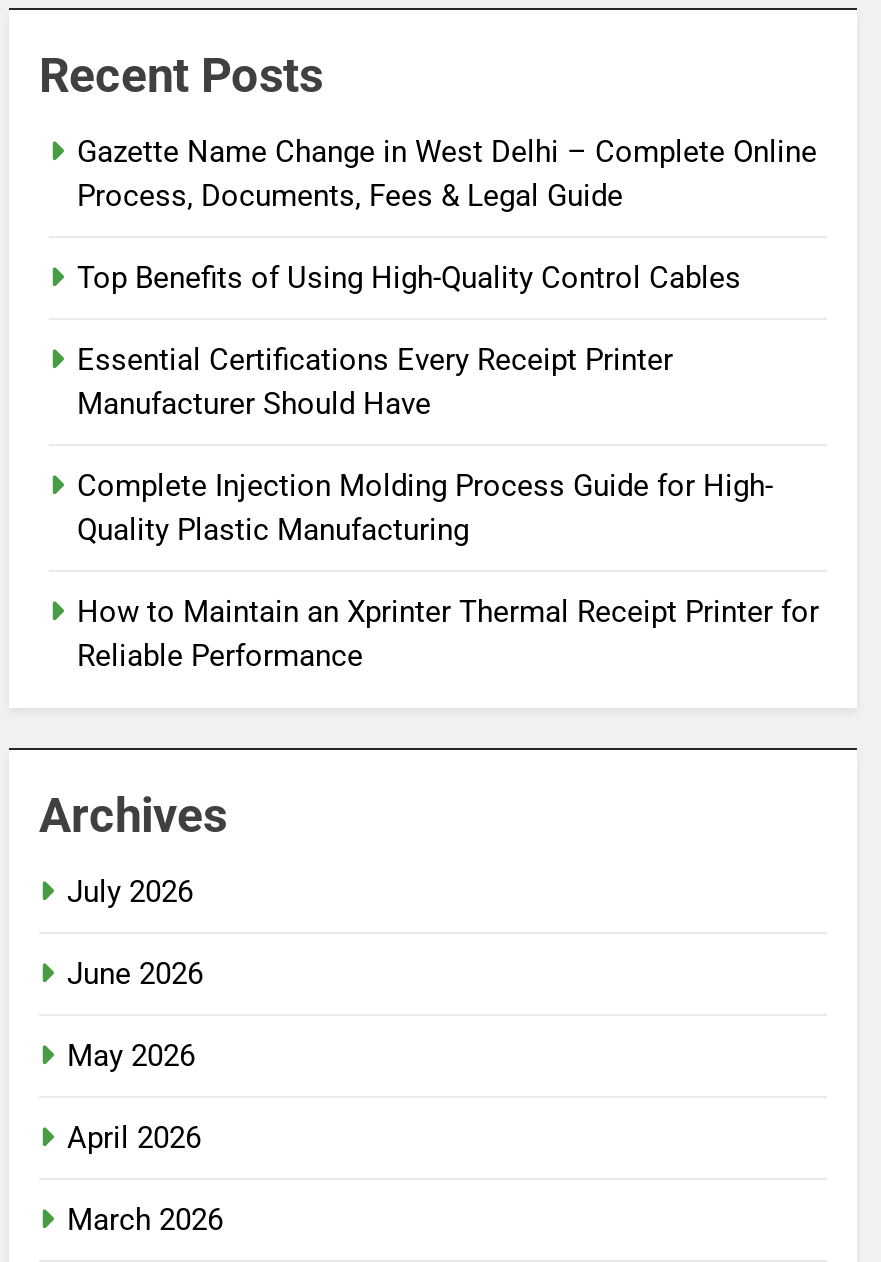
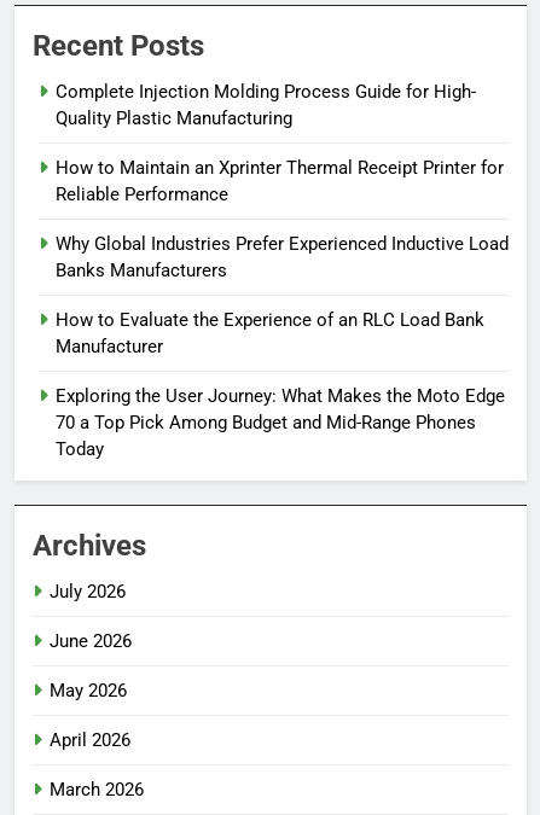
[77,134,817,422] Gazette Name Change in West Delhi – Complete Online | Process, Documents, Fees & Legal Guide | Top Benefits of Using High-Quality Control Cables | Essential Certifications Every Receipt Printer | Manufacturer Should Have -> none
moved [77,468,819,674] -> [56,81,504,205]: Complete Injection Molding Process Guide for High- | Quality Plastic Manufacturing | How to Maintain an Xprinter Thermal Receipt Printer for | Reliable Performance
none -> [56,233,509,460] Why Global Industries Prefer Experienced Inductive Load | Banks Manufacturers | How to Evaluate the Experience of an RLC Load Bank | Manufacturer | Exploring the User Journey: What Makes the Moto Edge | 70 a Top Pick Among Budget and Mid-Range Phones | Today

